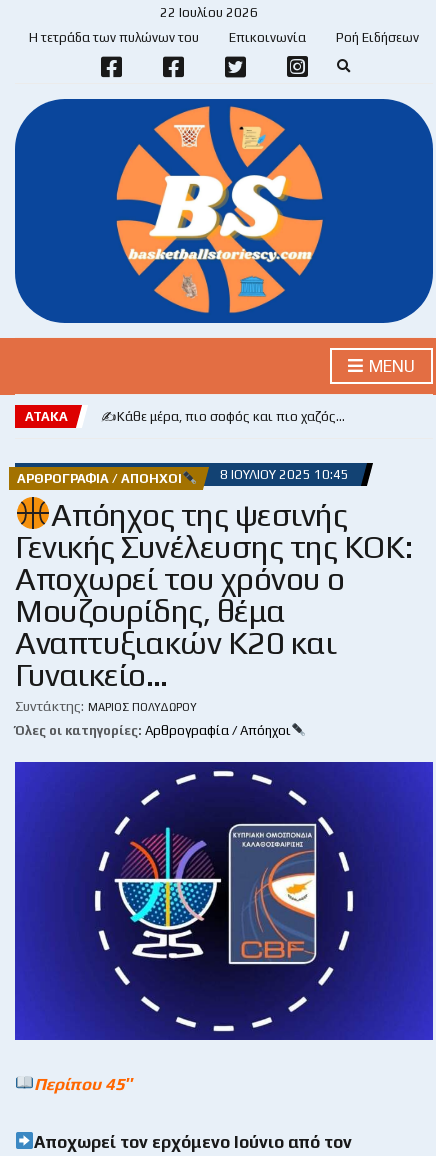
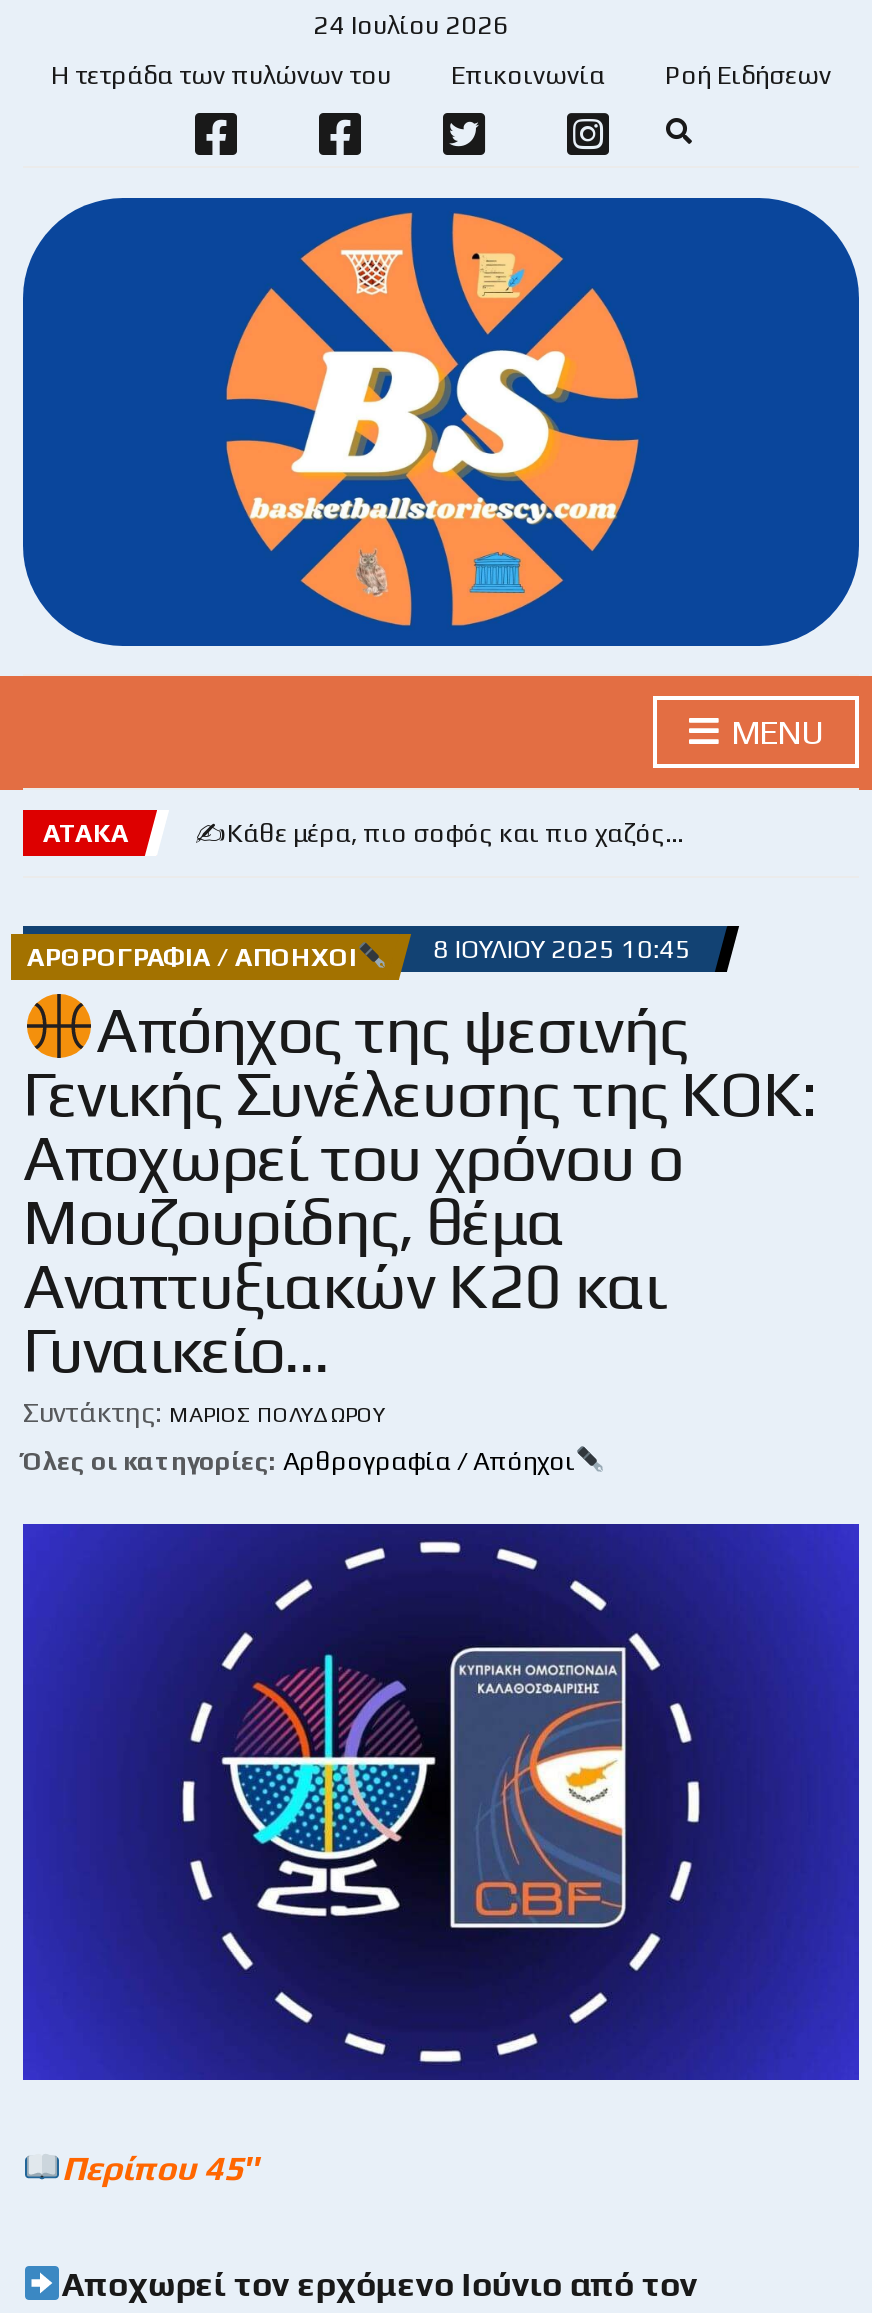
[160,5,258,20] 22 Ιουλίου 2026 -> [313,10,509,40] 24 Ιουλίου 2026

